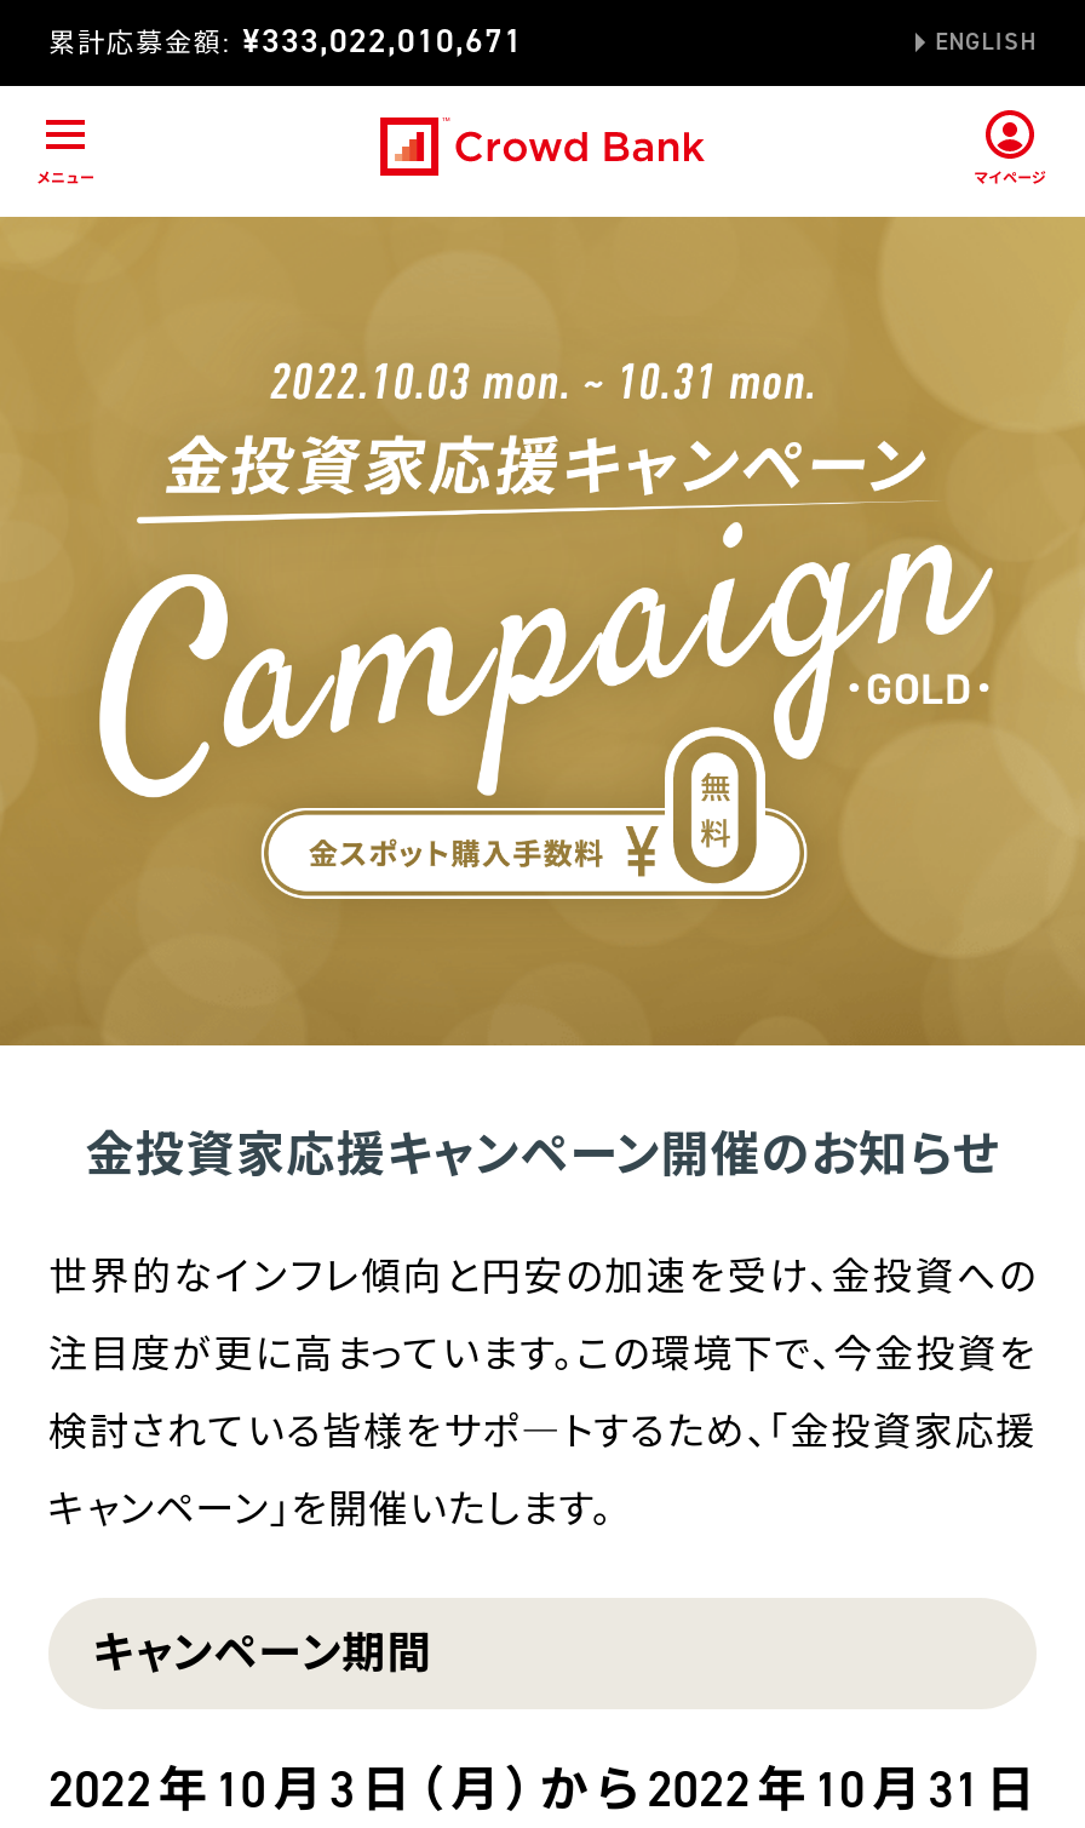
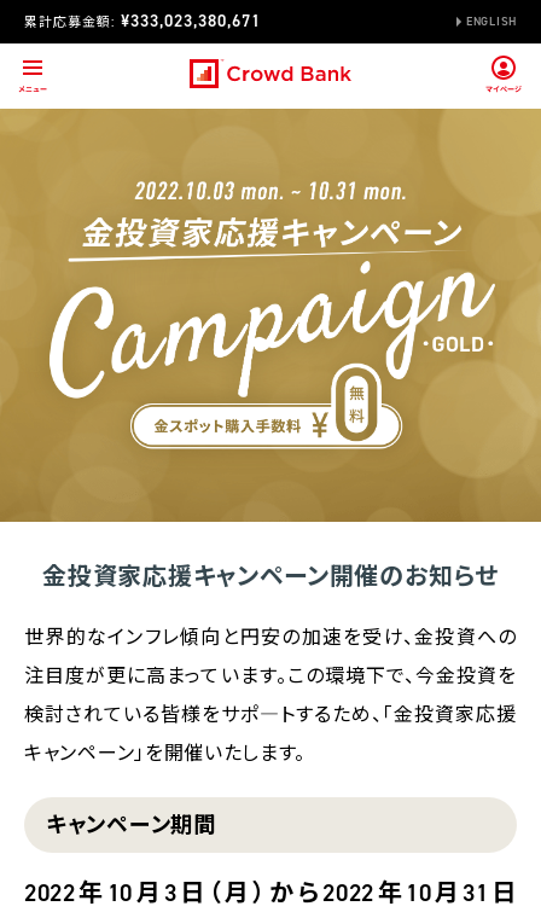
[48,18,523,64] 累計応募金額: ¥333,022,010,671 -> [24,10,261,33] 累計応募金額: ¥333,023,380,671

